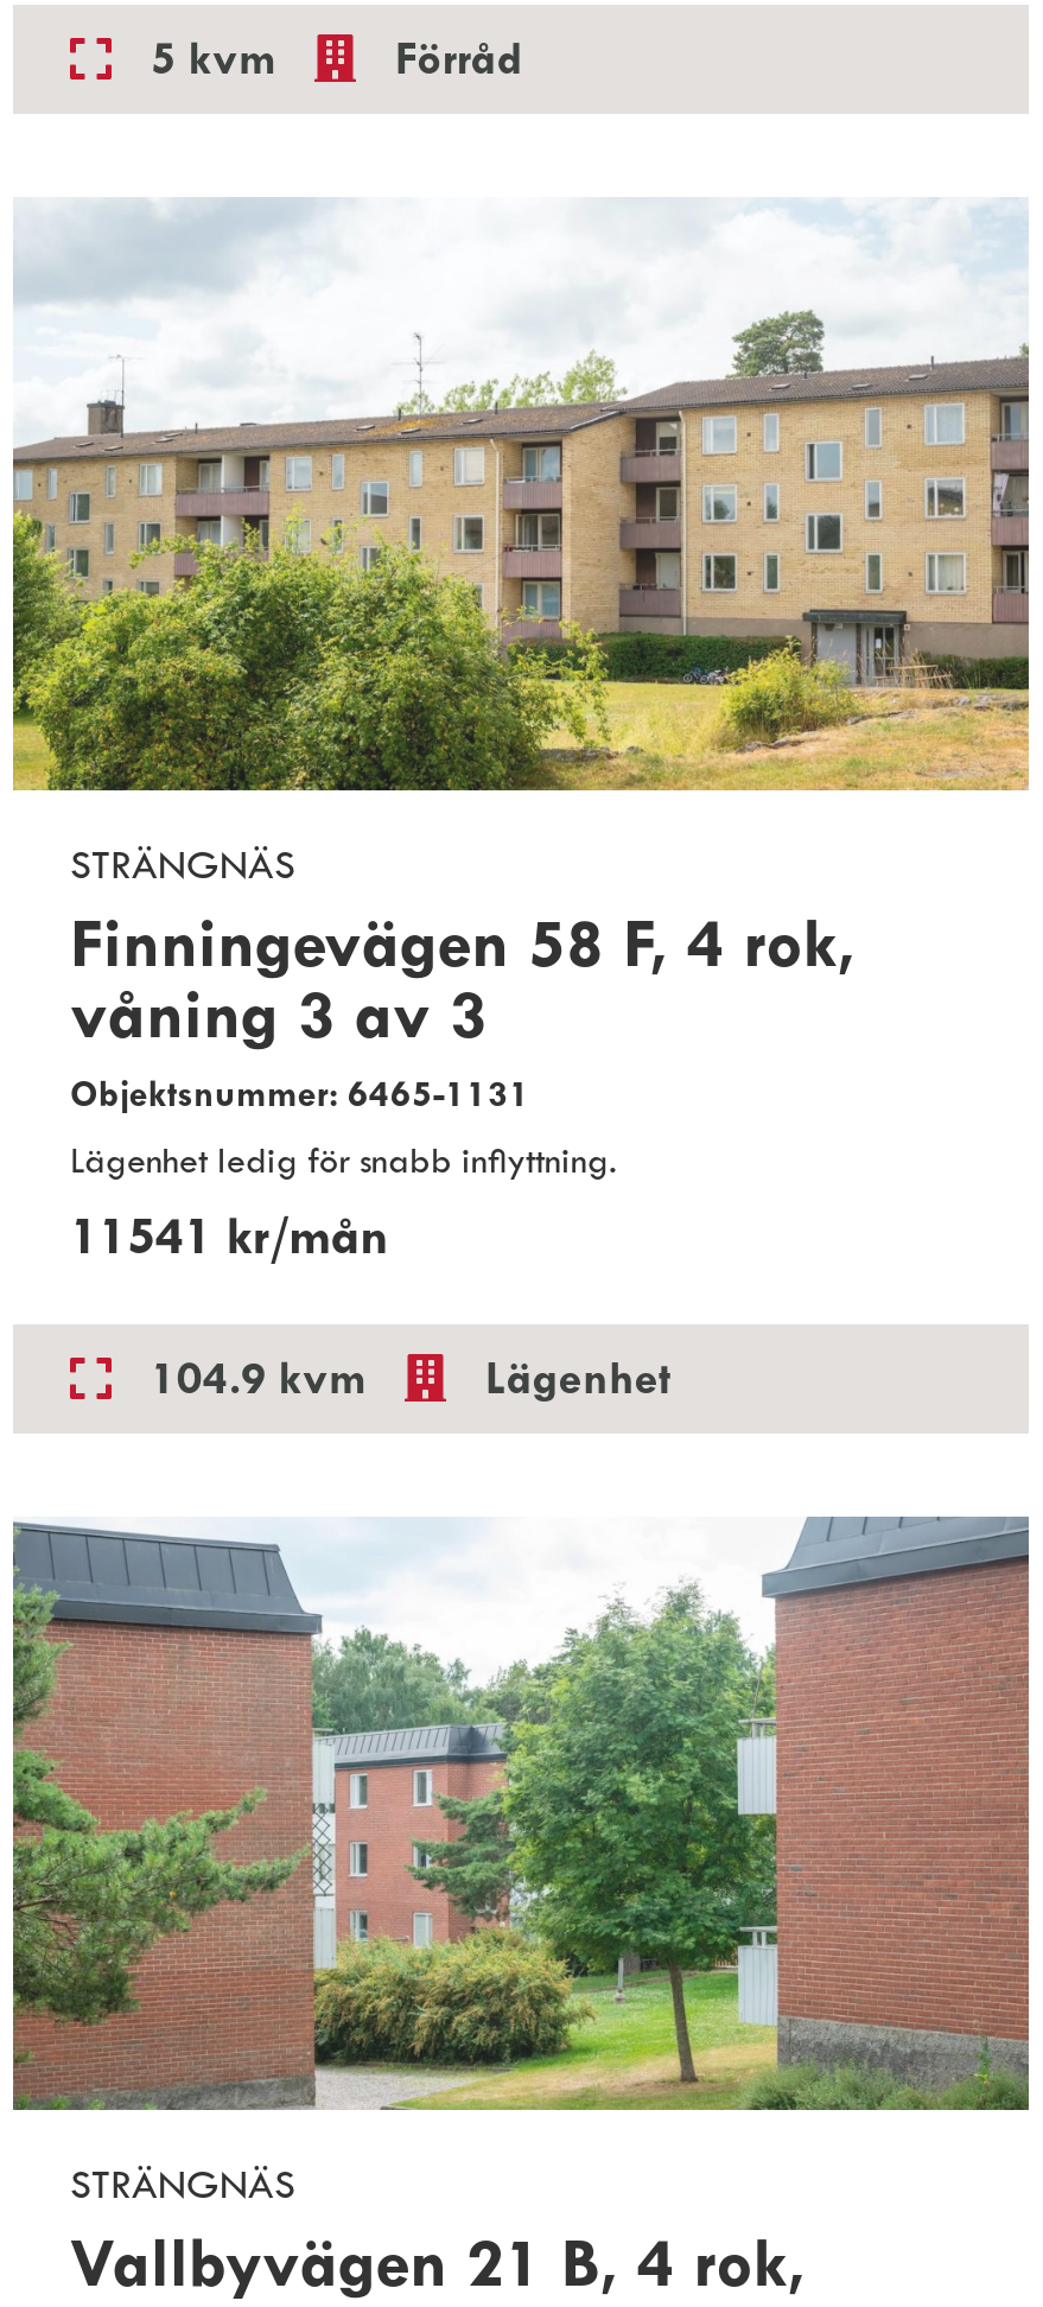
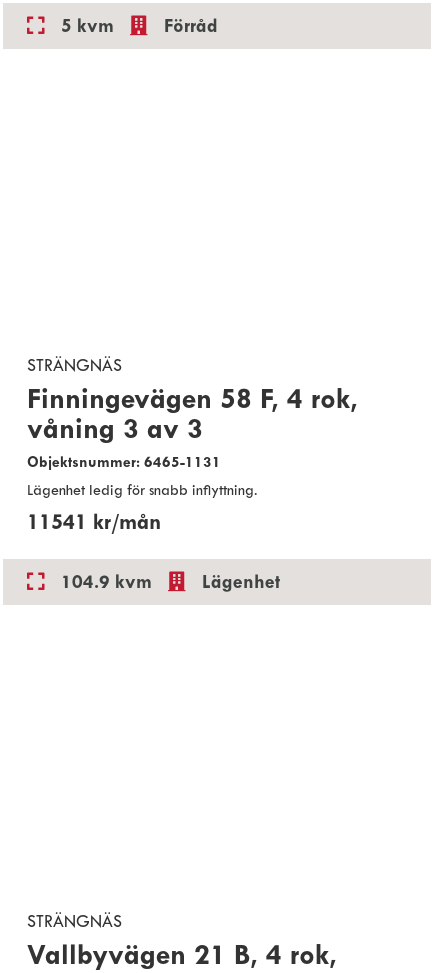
[11,197,1031,793] [image] -> none
[11,1514,1031,2112] [image] -> none

